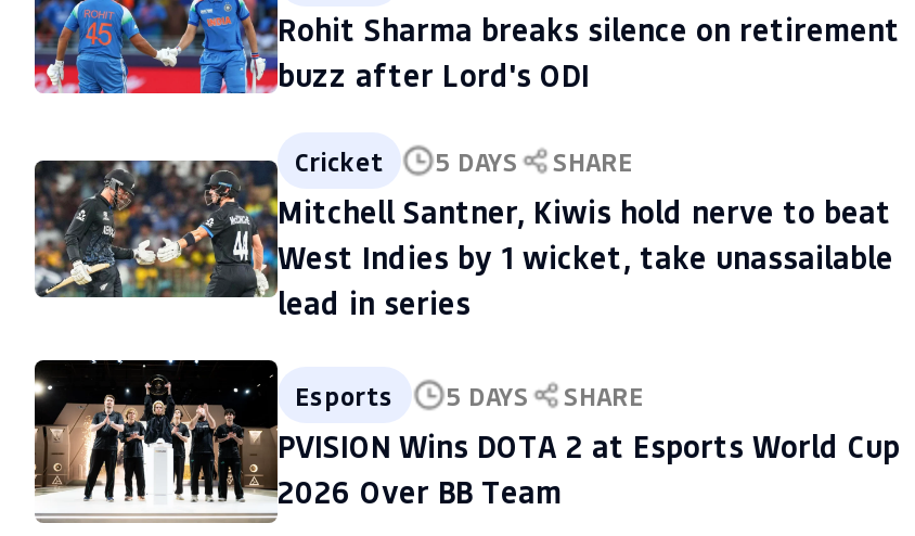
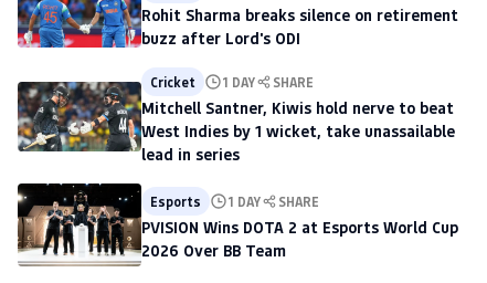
[295,143,633,178] Cricket 5 DAYS SHARE -> [150,73,314,91] Cricket 1 DAY SHARE
[295,379,644,413] Esports 5 DAYS SHARE -> [150,193,319,211] Esports 1 DAY SHARE

